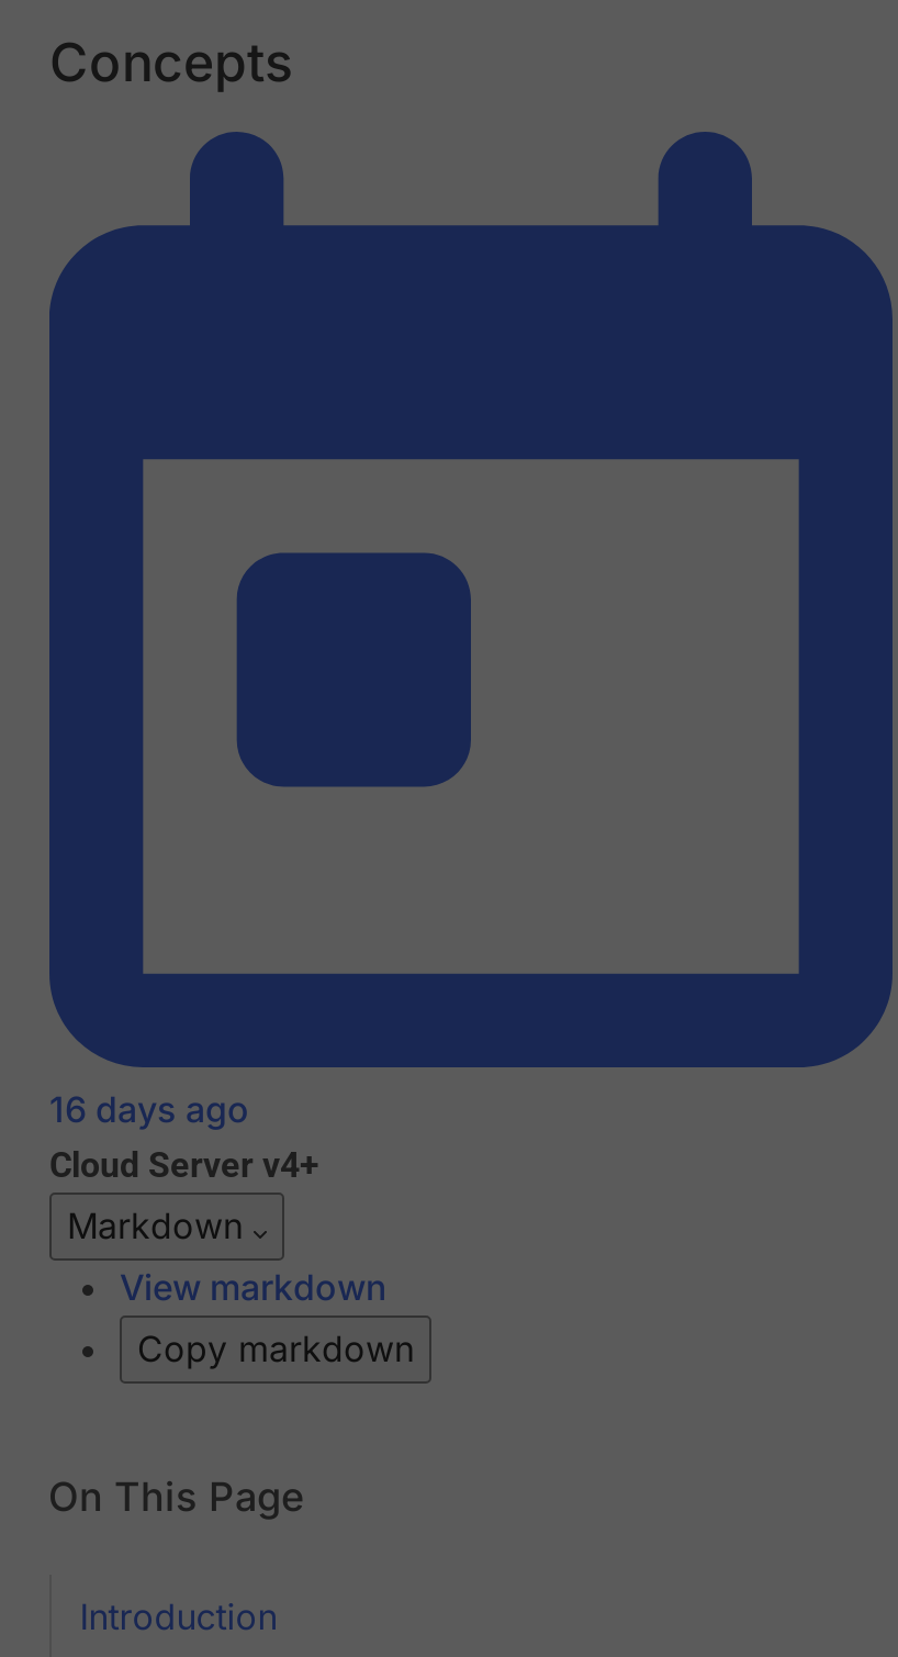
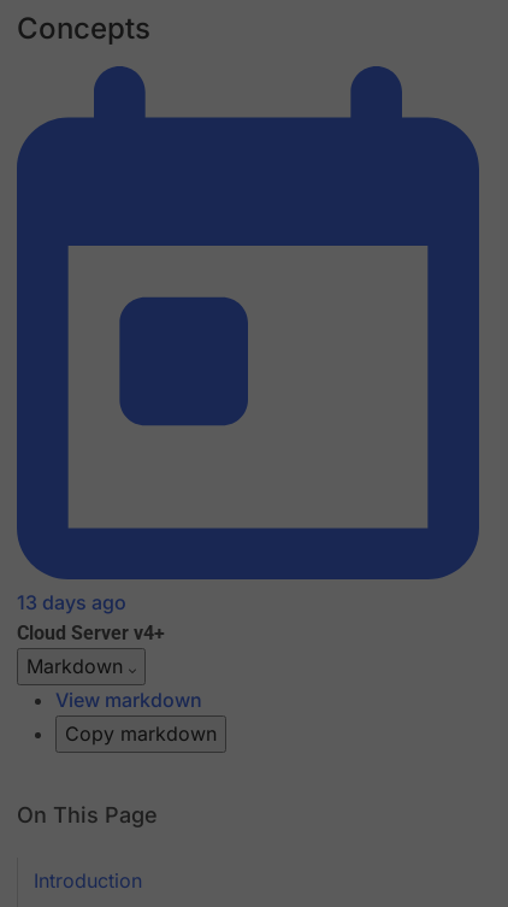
[49,1088,249,1132] 16 days ago -> [17,591,126,615] 13 days ago

